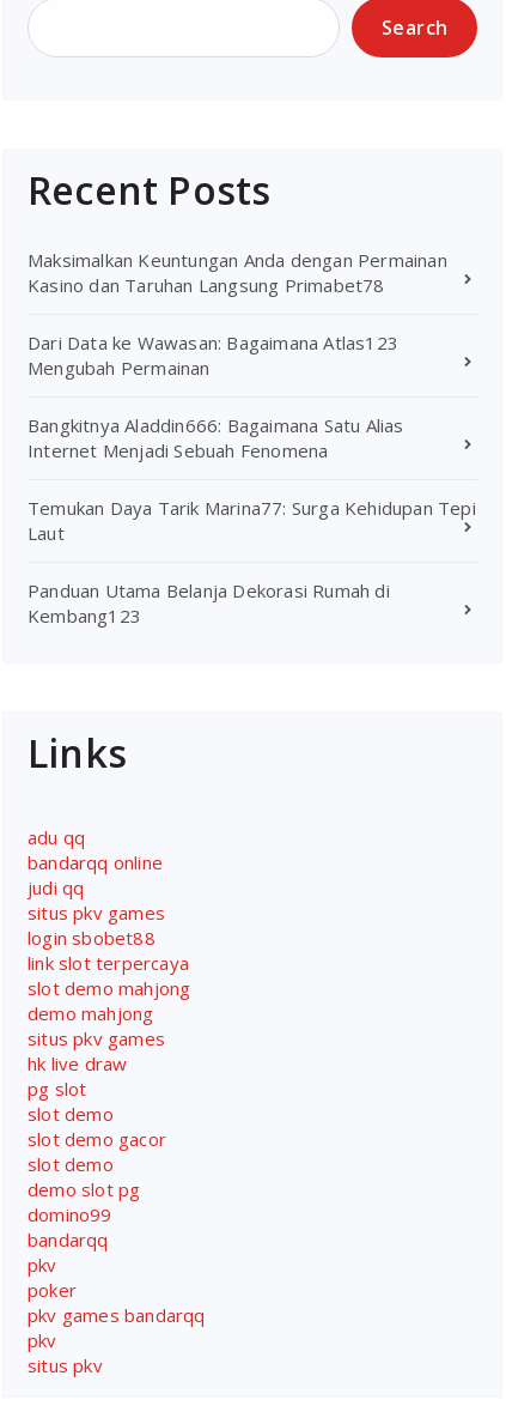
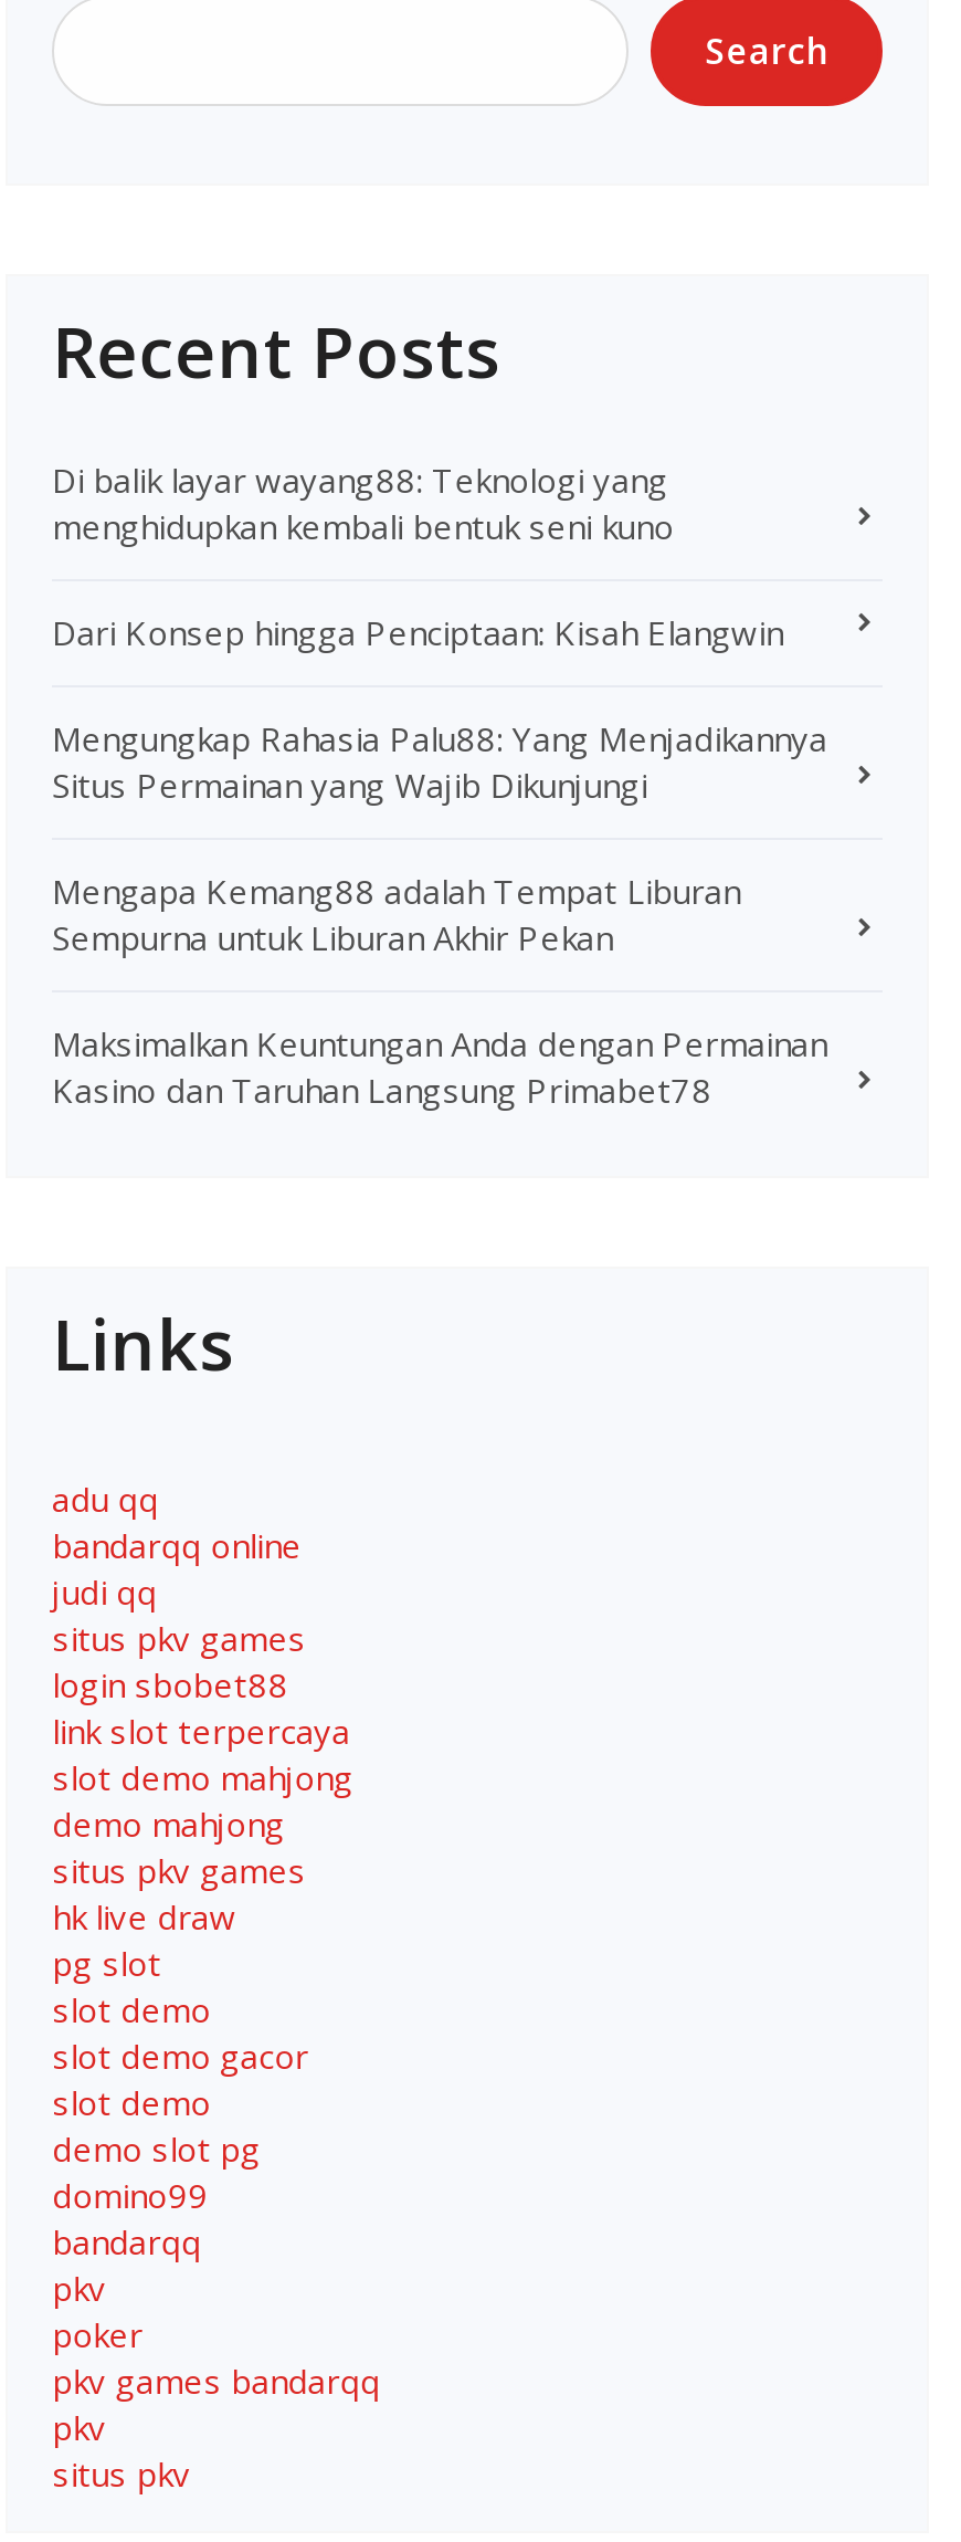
none -> [52,457,827,958] Di balik layar wayang88: Teknologi yang | menghidupkan kembali bentuk seni kuno | Dari Konsep hingga Penciptaan: Kisah Elangwin | Mengungkap Rahasia Palu88: Yang Menjadikannya | Situs Permainan yang Wajib Dikunjungi | Mengapa Kemang88 adalah Tempat Liburan | Sempurna untuk Liburan Akhir Pekan
moved [28,247,447,297] -> [52,1020,827,1111]: Maksimalkan Keuntungan Anda dengan Permainan | Kasino dan Taruhan Langsung Primabet78
[28,330,476,627] Dari Data ke Wawasan: Bagaimana Atlas123 | Mengubah Permainan | Bangkitnya Aladdin666: Bagaimana Satu Alias | Internet Menjadi Sebuah Fenomena | Temukan Daya Tarik Marina77: Surga Kehidupan Tepi | Laut | Panduan Utama Belanja Dekorasi Rumah di | Kembang123 -> none

